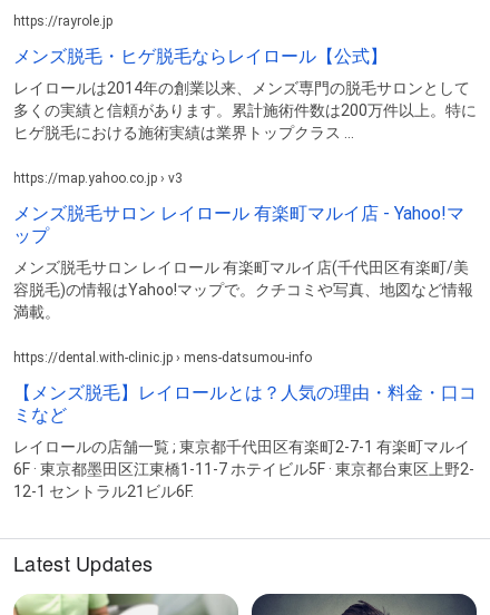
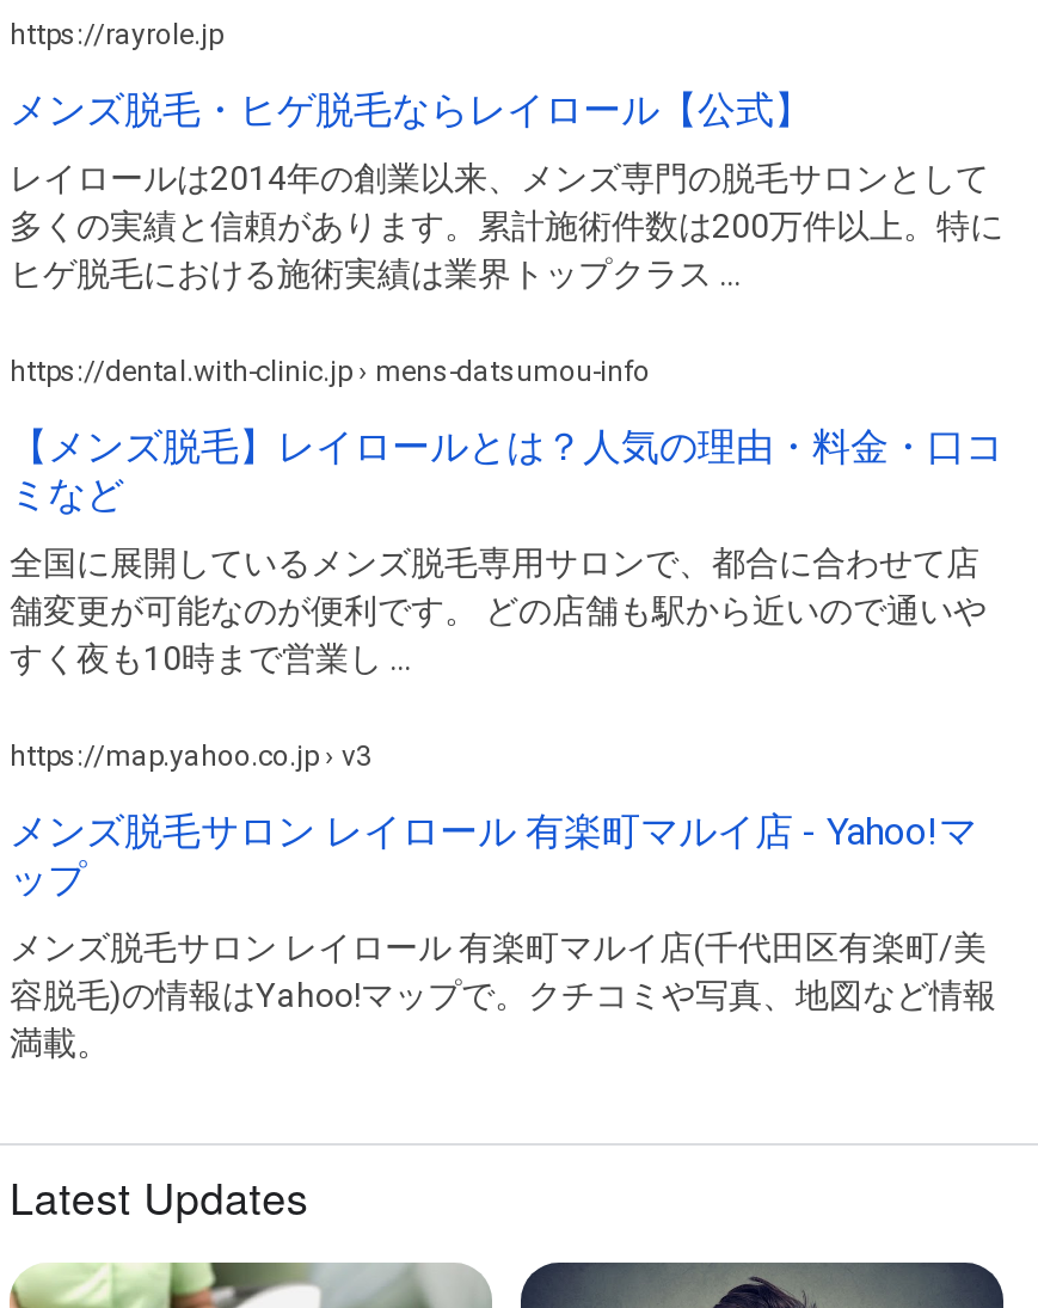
none -> [10,543,987,677] 全国に展開しているメンズ脱毛専用サロンで、都合に合わせて店 | 舗変更が可能なのが便利です。 どの店舗も駅から近いので通いや | すく夜も10時まで営業し ...
moved [13,170,473,321] -> [10,739,996,1061]: https://map.yahoo.co.jp › v3 | メンズ脱毛サロン レイロール 有楽町マルイ店 - Yahoo!マ | ップ | メンズ脱毛サロン レイロール 有楽町マルイ店(千代田区有楽町/美 | 容脱毛)の情報はYahoo!マップで。クチコミや写真、地図など情報 | 満載。
moved [13,350,477,425] -> [10,354,1003,517]: https://dental.with-clinic.jp › mens-datsumou-info | 【メンズ脱毛】レイロールとは？人気の理由・料金・口コ | ミなど
[13,438,474,500] レイロールの店舗一覧 ; 東京都千代田区有楽町2-7-1 有楽町マルイ | 6F · 東京都墨田区江東橋1-11-7 ホテイビル5F · 東京都台東区上野2- | 12-1 セントラル21ビル6F. -> none

